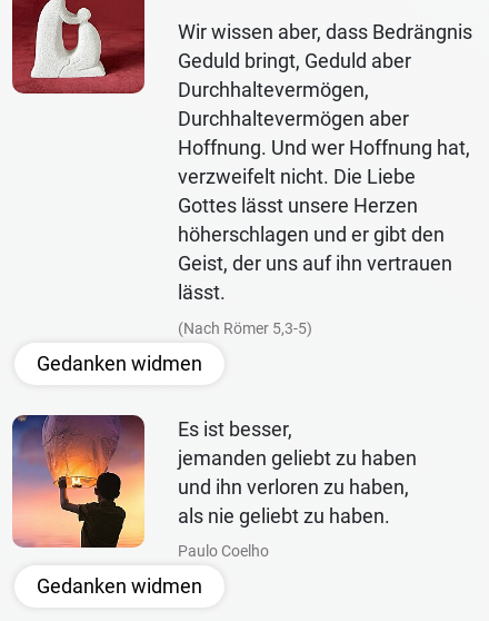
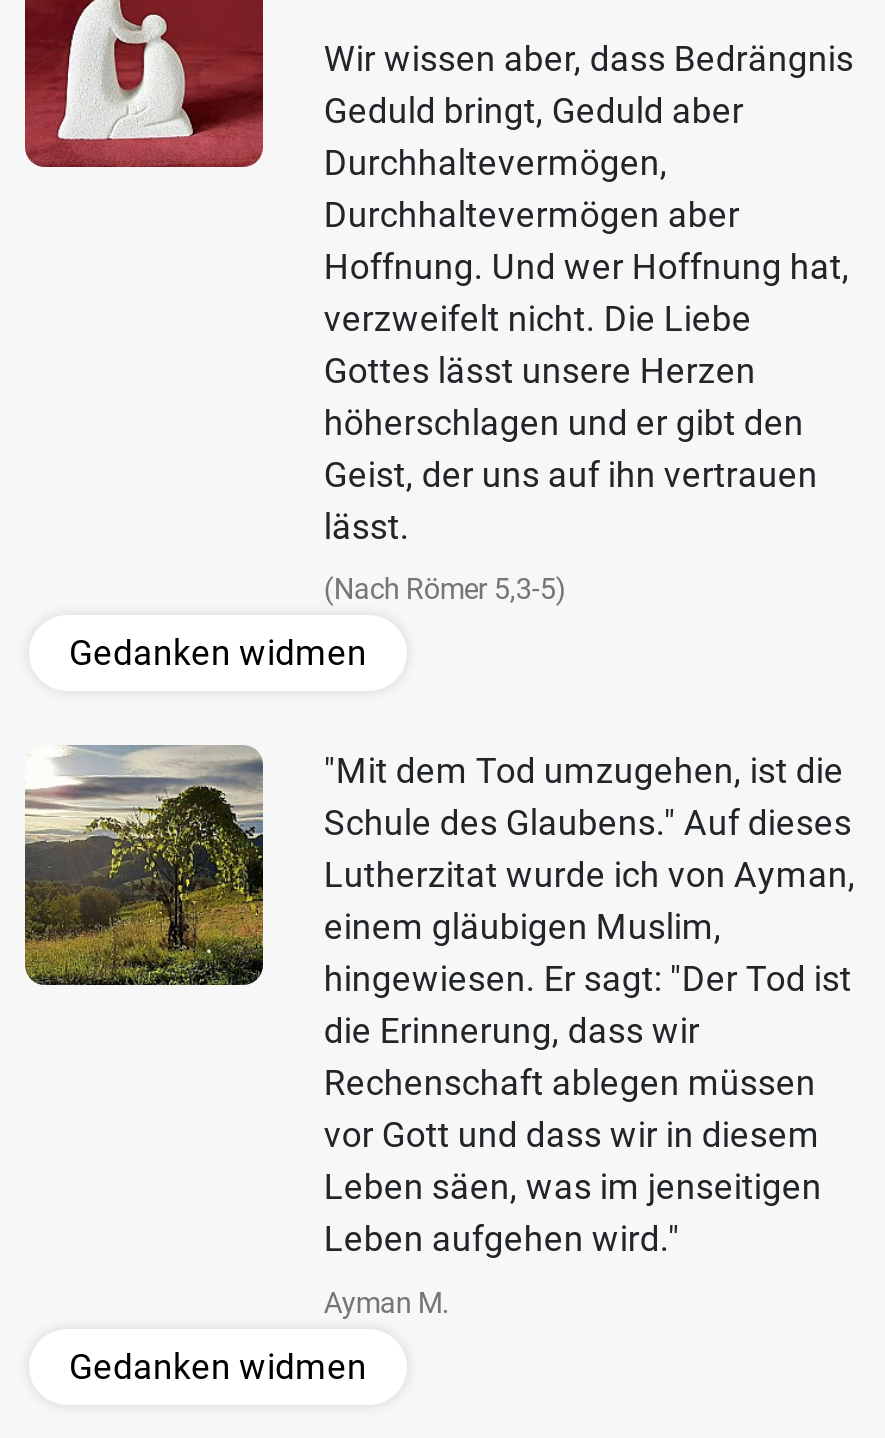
[11,414,417,549] [image] | Es ist besser, | jemanden geliebt zu haben | und ihn verloren zu haben, | als nie geliebt zu haben. -> [23,744,856,1260] [image] | "Mit dem Tod umzugehen, ist die | Schule des Glaubens." Auf dieses | Lutherzitat wurde ich von Ayman, | einem gläubigen Muslim, | hingewiesen. Er sagt: "Der Tod ist | die Erinnerung, dass wir | Rechenschaft ablegen müssen | vor Gott und dass wir in diesem | Leben säen, was im jenseitigen | Leben aufgehen wird."
[178,542,269,560] Paulo Coelho -> [324,1287,450,1319] Ayman M.

